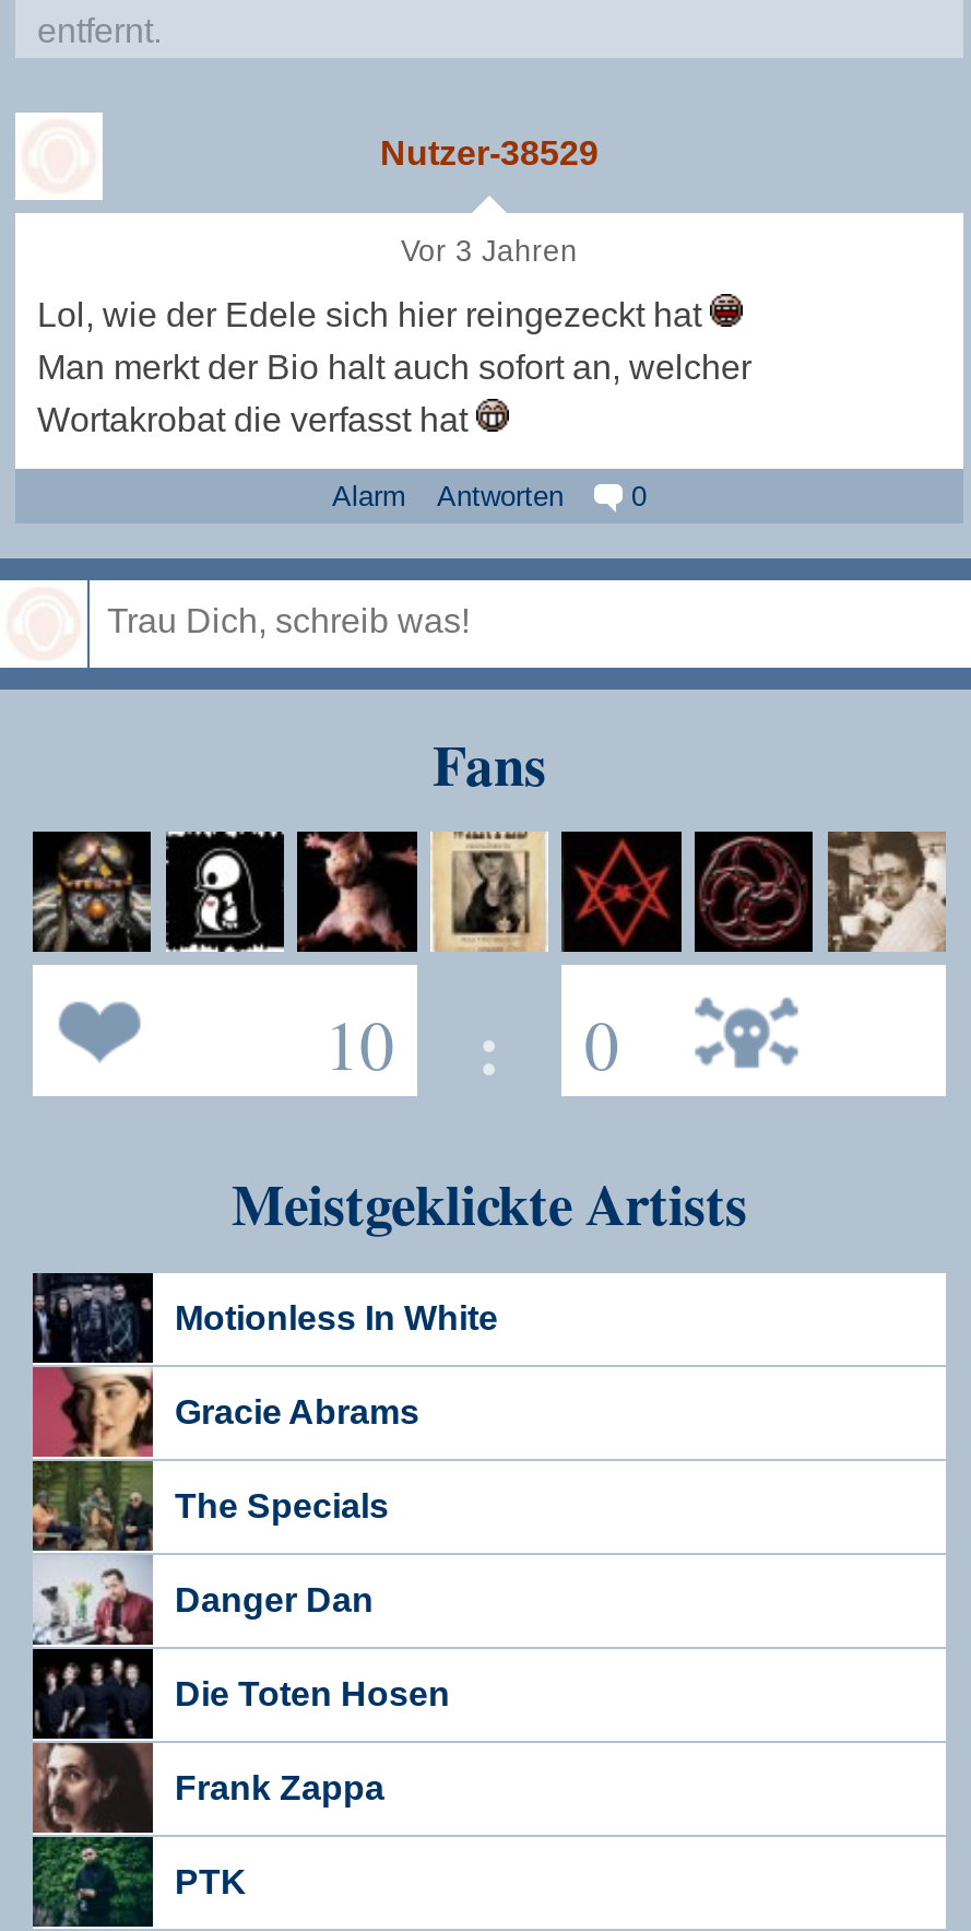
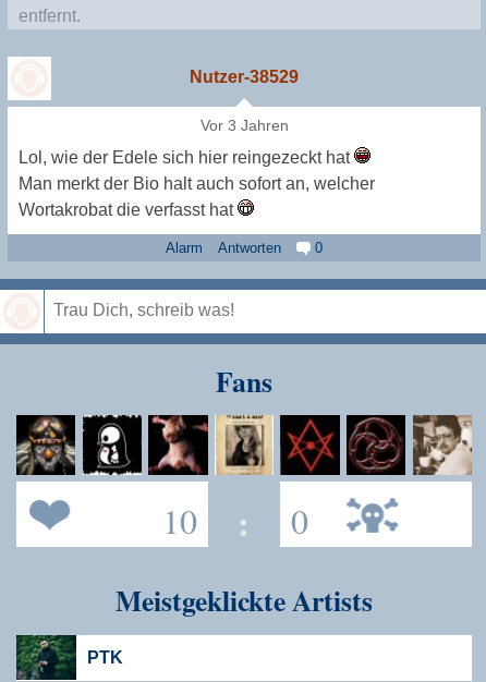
[31,1273,498,1835] [image] | Motionless In White | Gracie Abrams | The Specials | Danger Dan | Die Toten Hosen | Frank Zappa -> none

